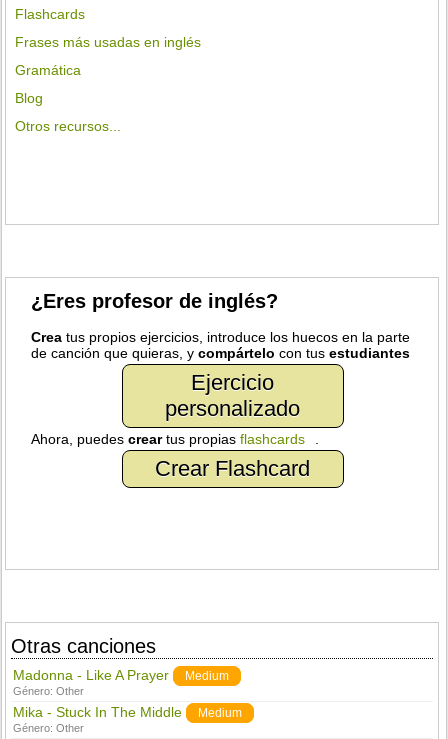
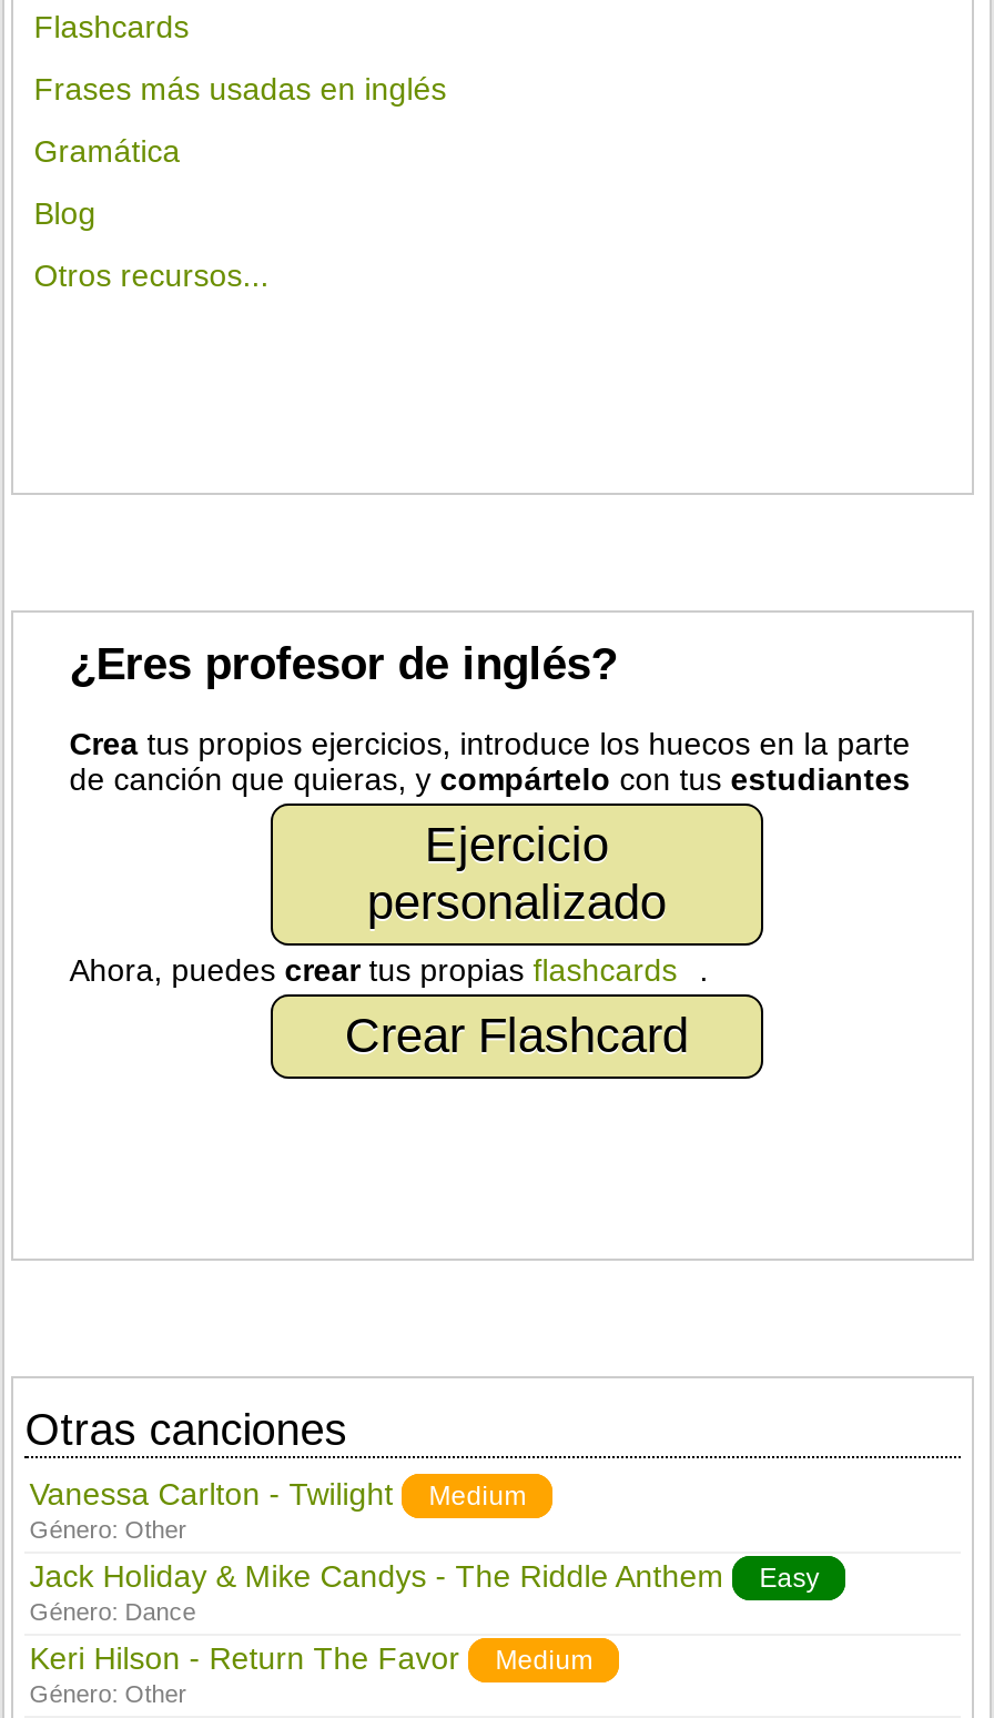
[13,667,169,683] Madonna - Like A Prayer -> [29,1476,393,1512] Vanessa Carlton - Twilight
[13,704,182,720] Mika - Stuck In The Middle -> [29,1558,819,1676] Jack Holiday & Mike Candys - The Riddle Anthem | Easy | Género: Dance | Keri Hilson - Return The Favor

